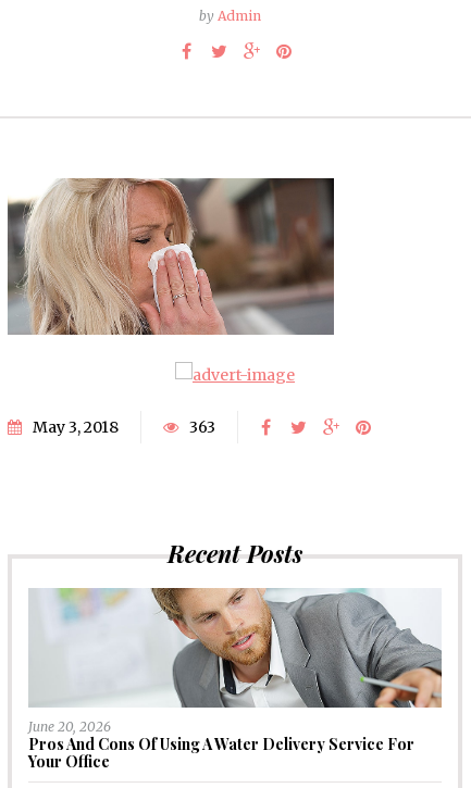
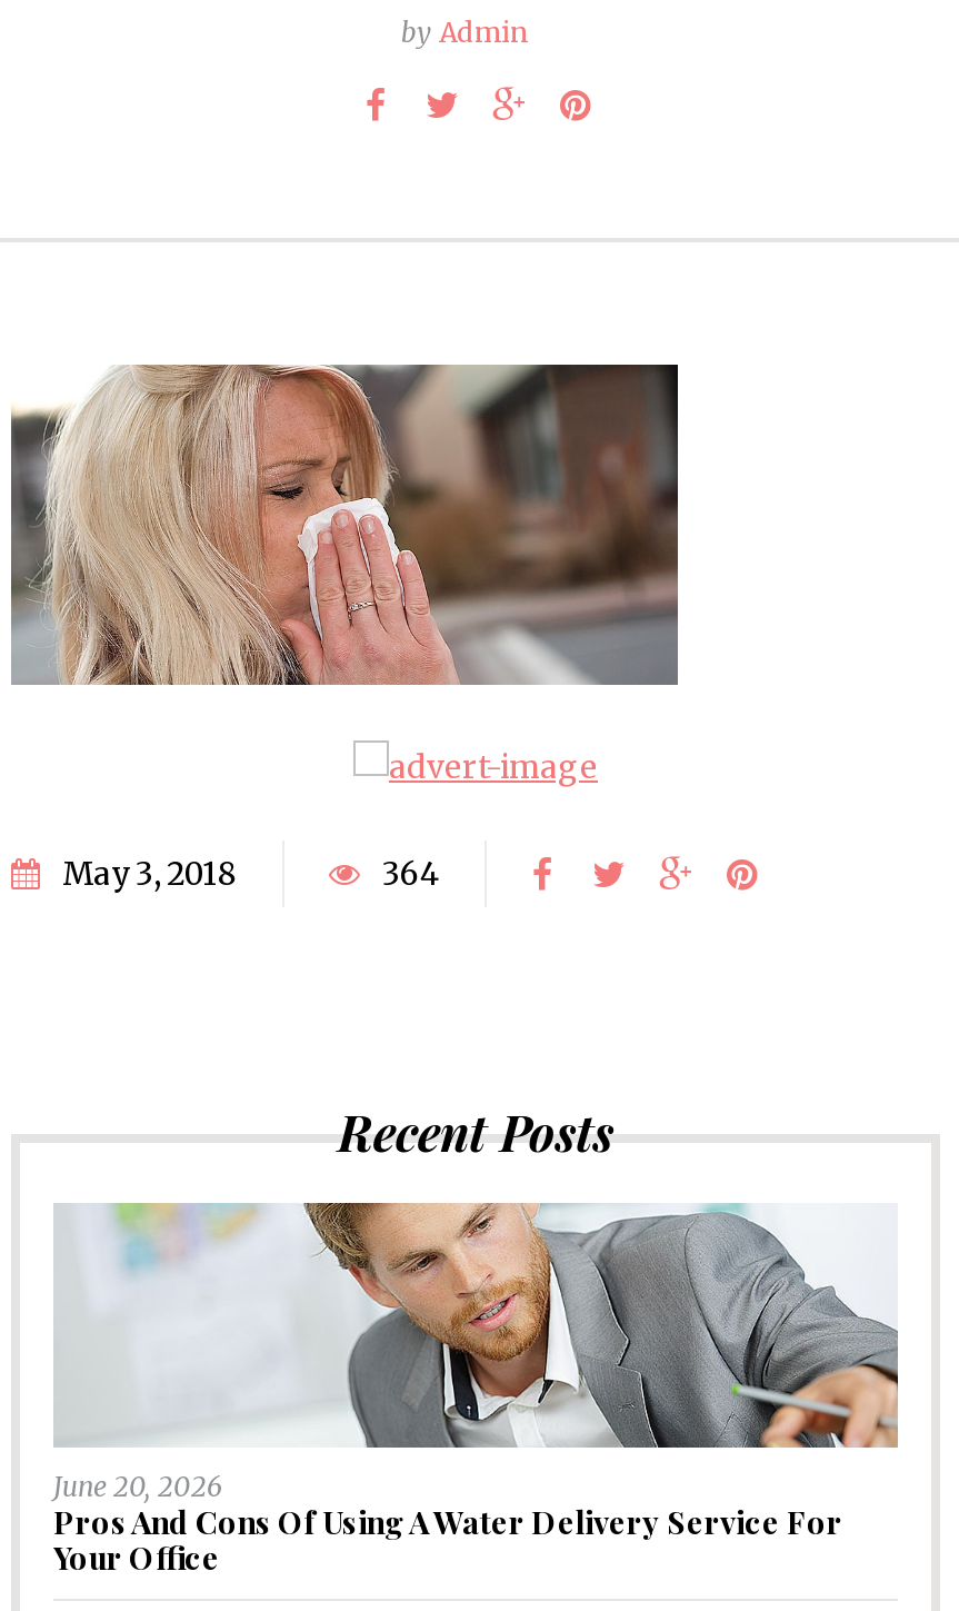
[189,418,215,437] 363 -> [382,855,440,895] 364

